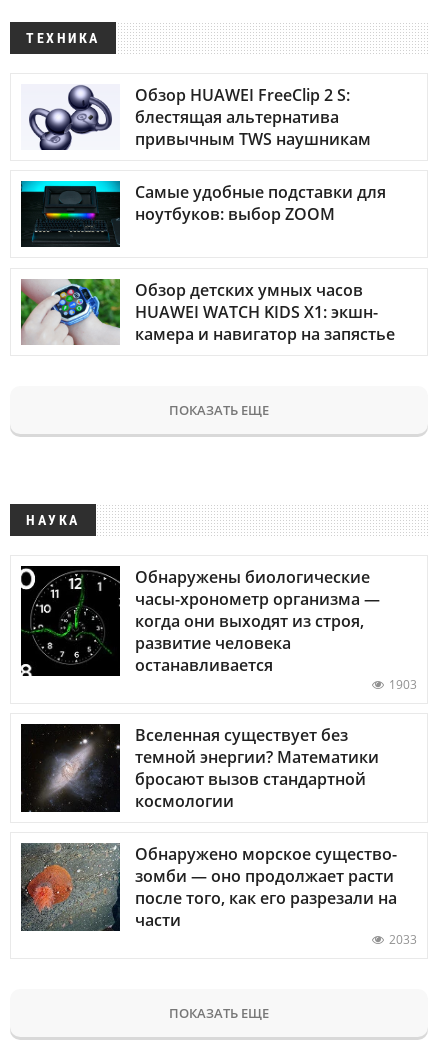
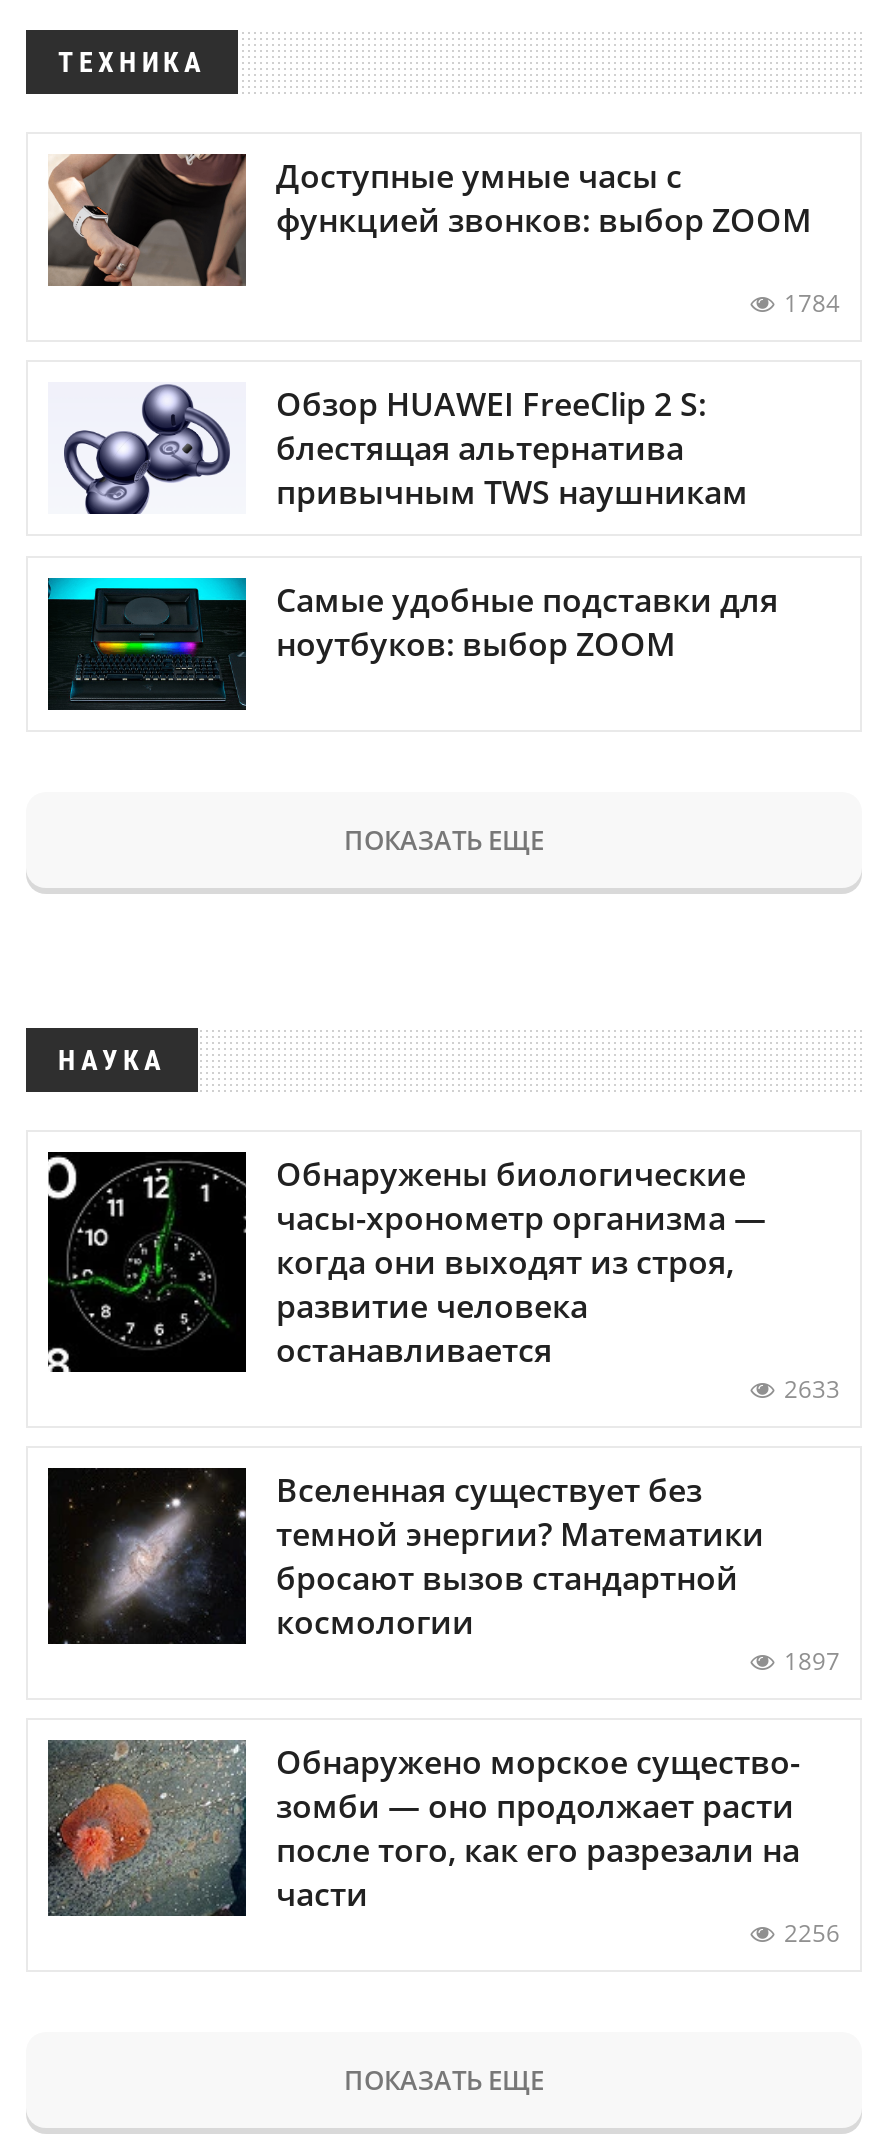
none -> [46,152,840,320] [image] | Доступные умные часы с | функцией звонков: выбор ZOOM | 1784
moved [27,84,386,225] -> [60,383,778,665]: [image] | Обзор HUAWEI FreeClip 2 S: | блестящая альтернатива | привычным TWS наушникам | Самые удобные подставки для | ноутбуков: выбор ZOOM
[20,278,395,346] [image] | Обзор детских умных часов | HUAWEI WATCH KIDS X1: экшн- | камера и навигатор на запястье -> none
[389,676,417,693] 1903 -> [784,1371,840,1405] 2633
none -> [784,1644,840,1678] 1897
[389,931,417,948] 2033 -> [784,1916,840,1950] 2256

